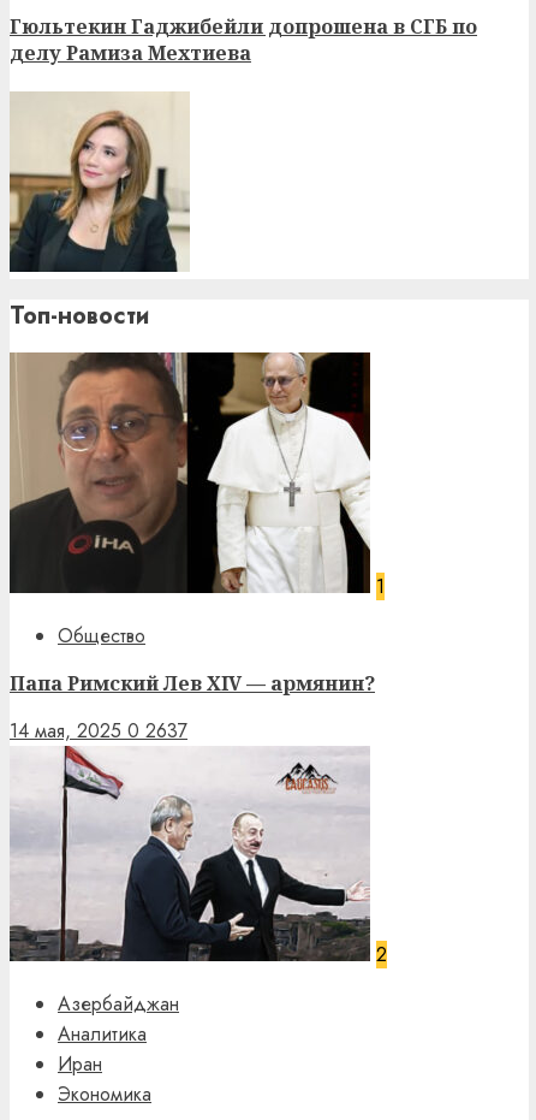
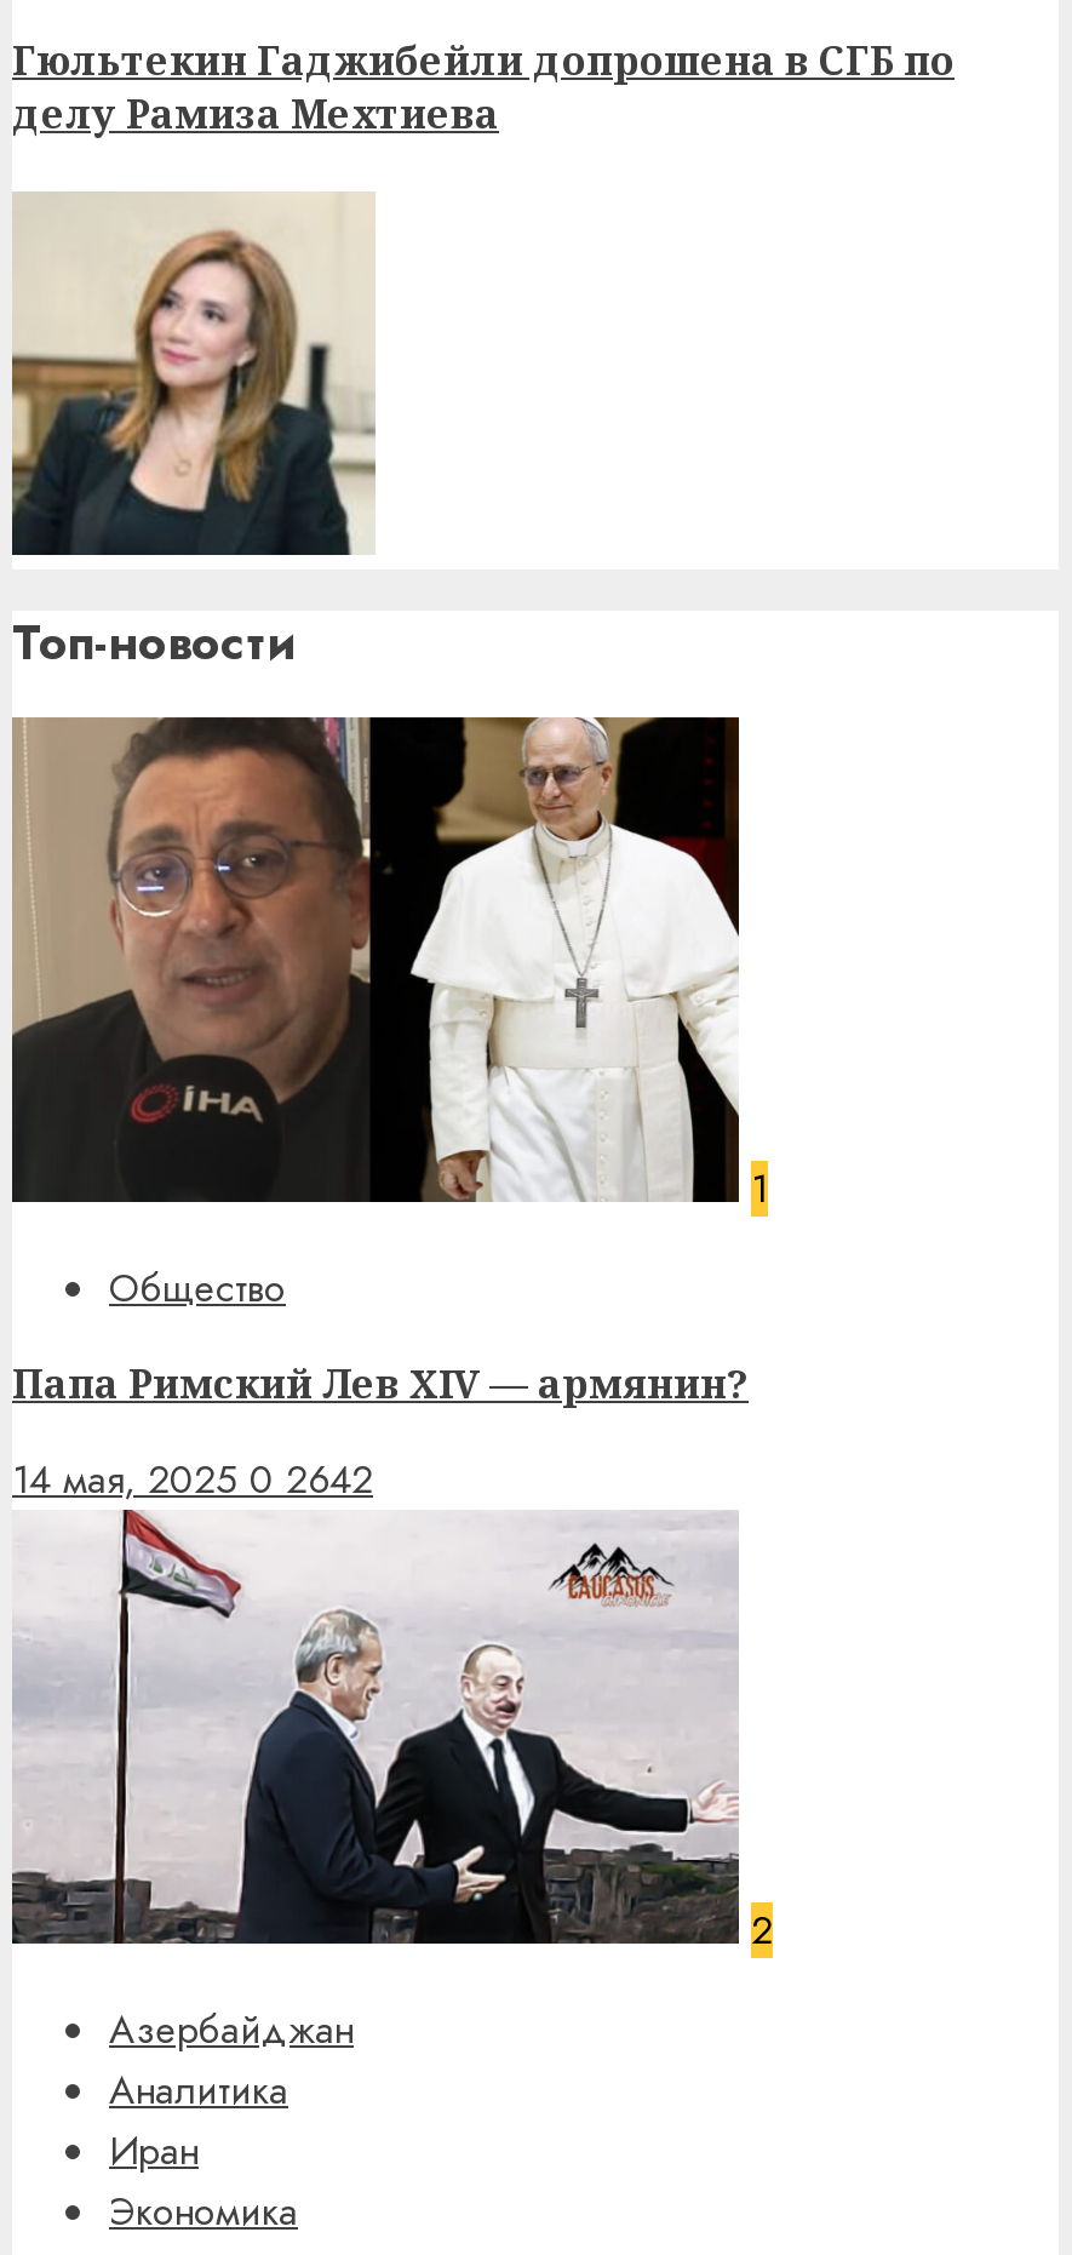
[10,717,187,745] 14 мая, 2025 0 2637 -> [12,1452,373,1508] 14 мая, 2025 0 2642

